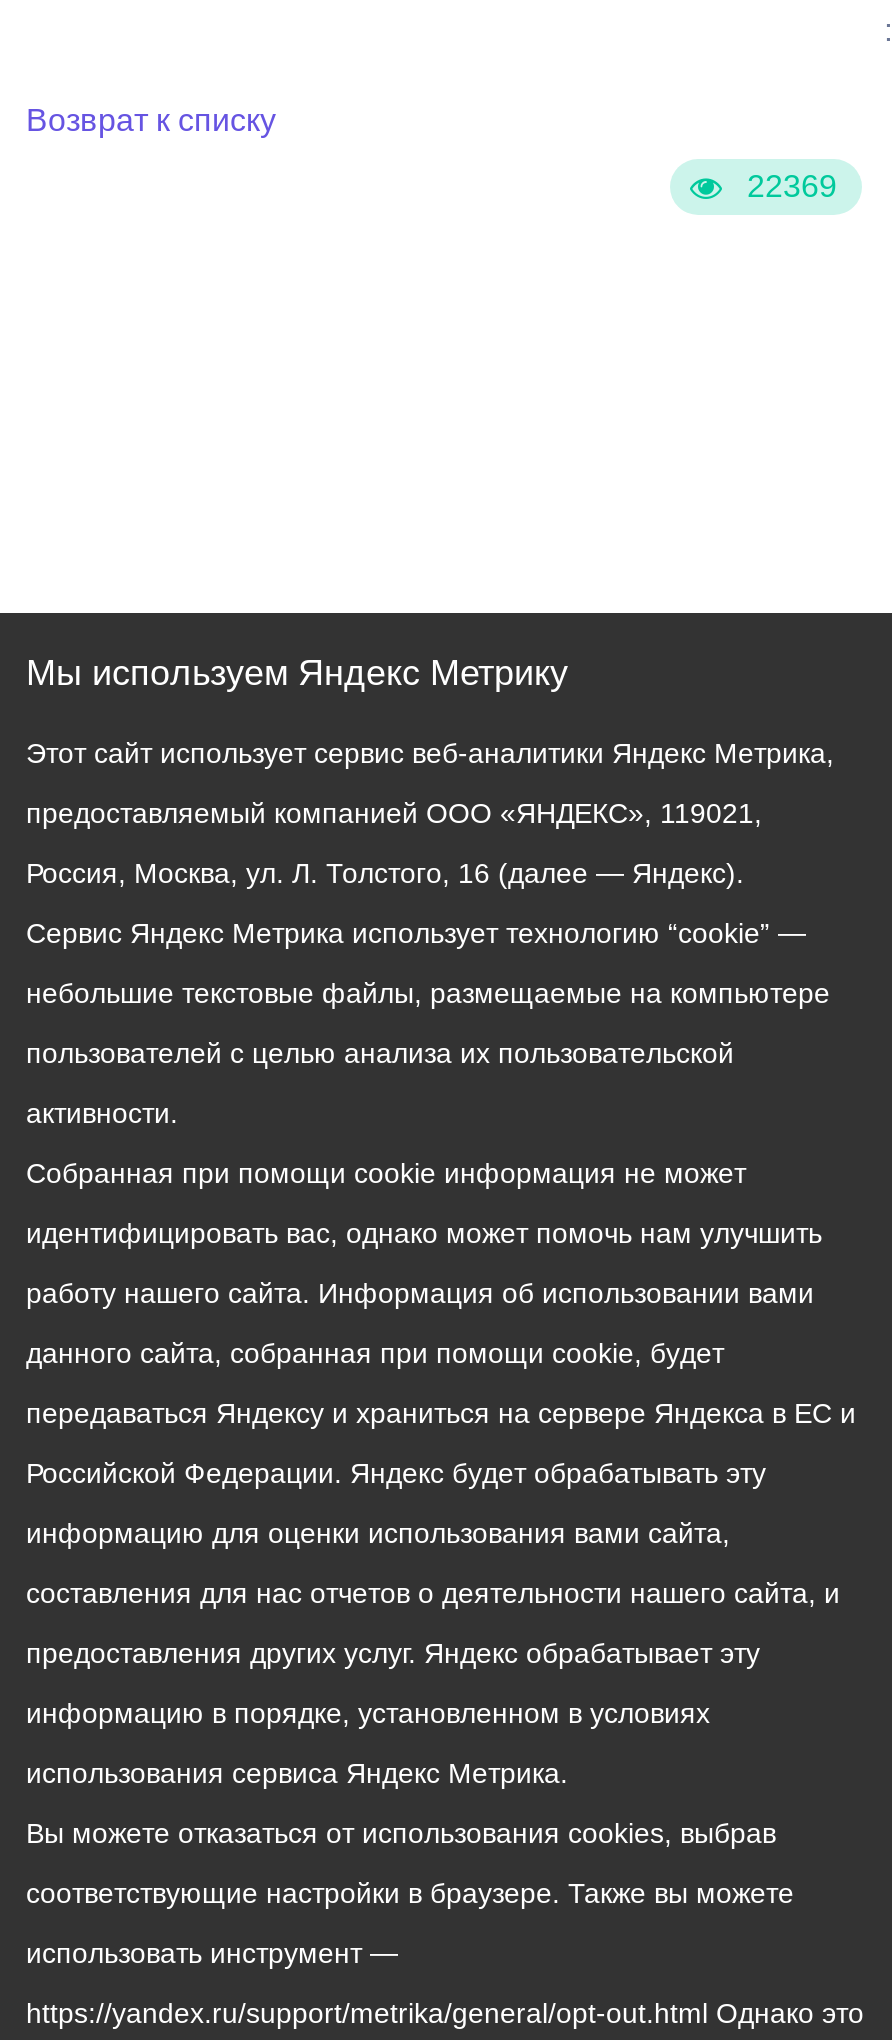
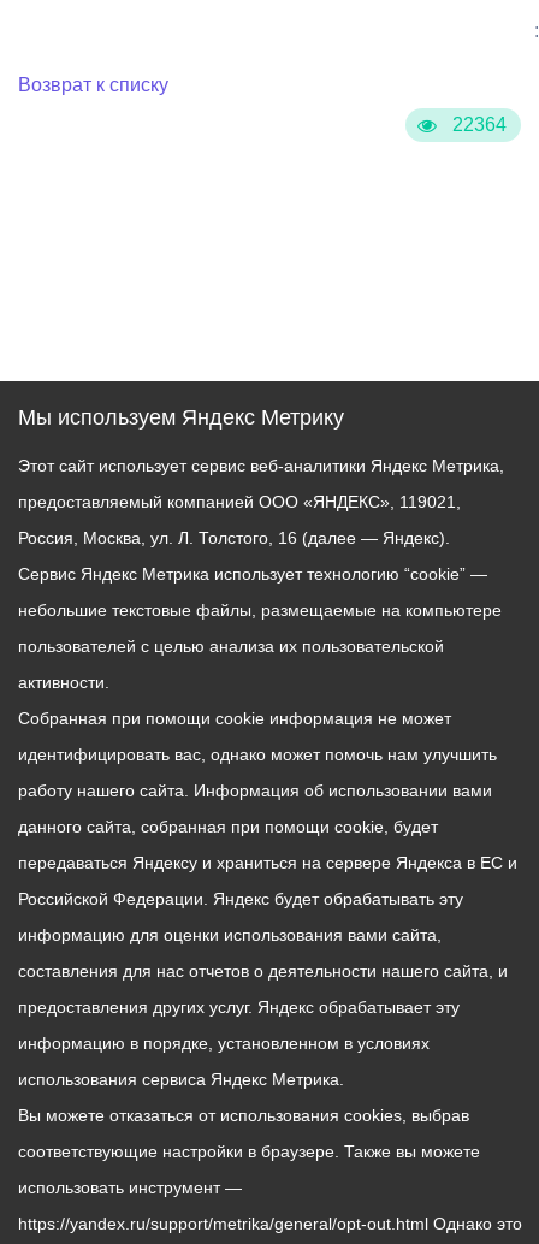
[747,168,837,202] 22369 -> [452,114,506,134] 22364

